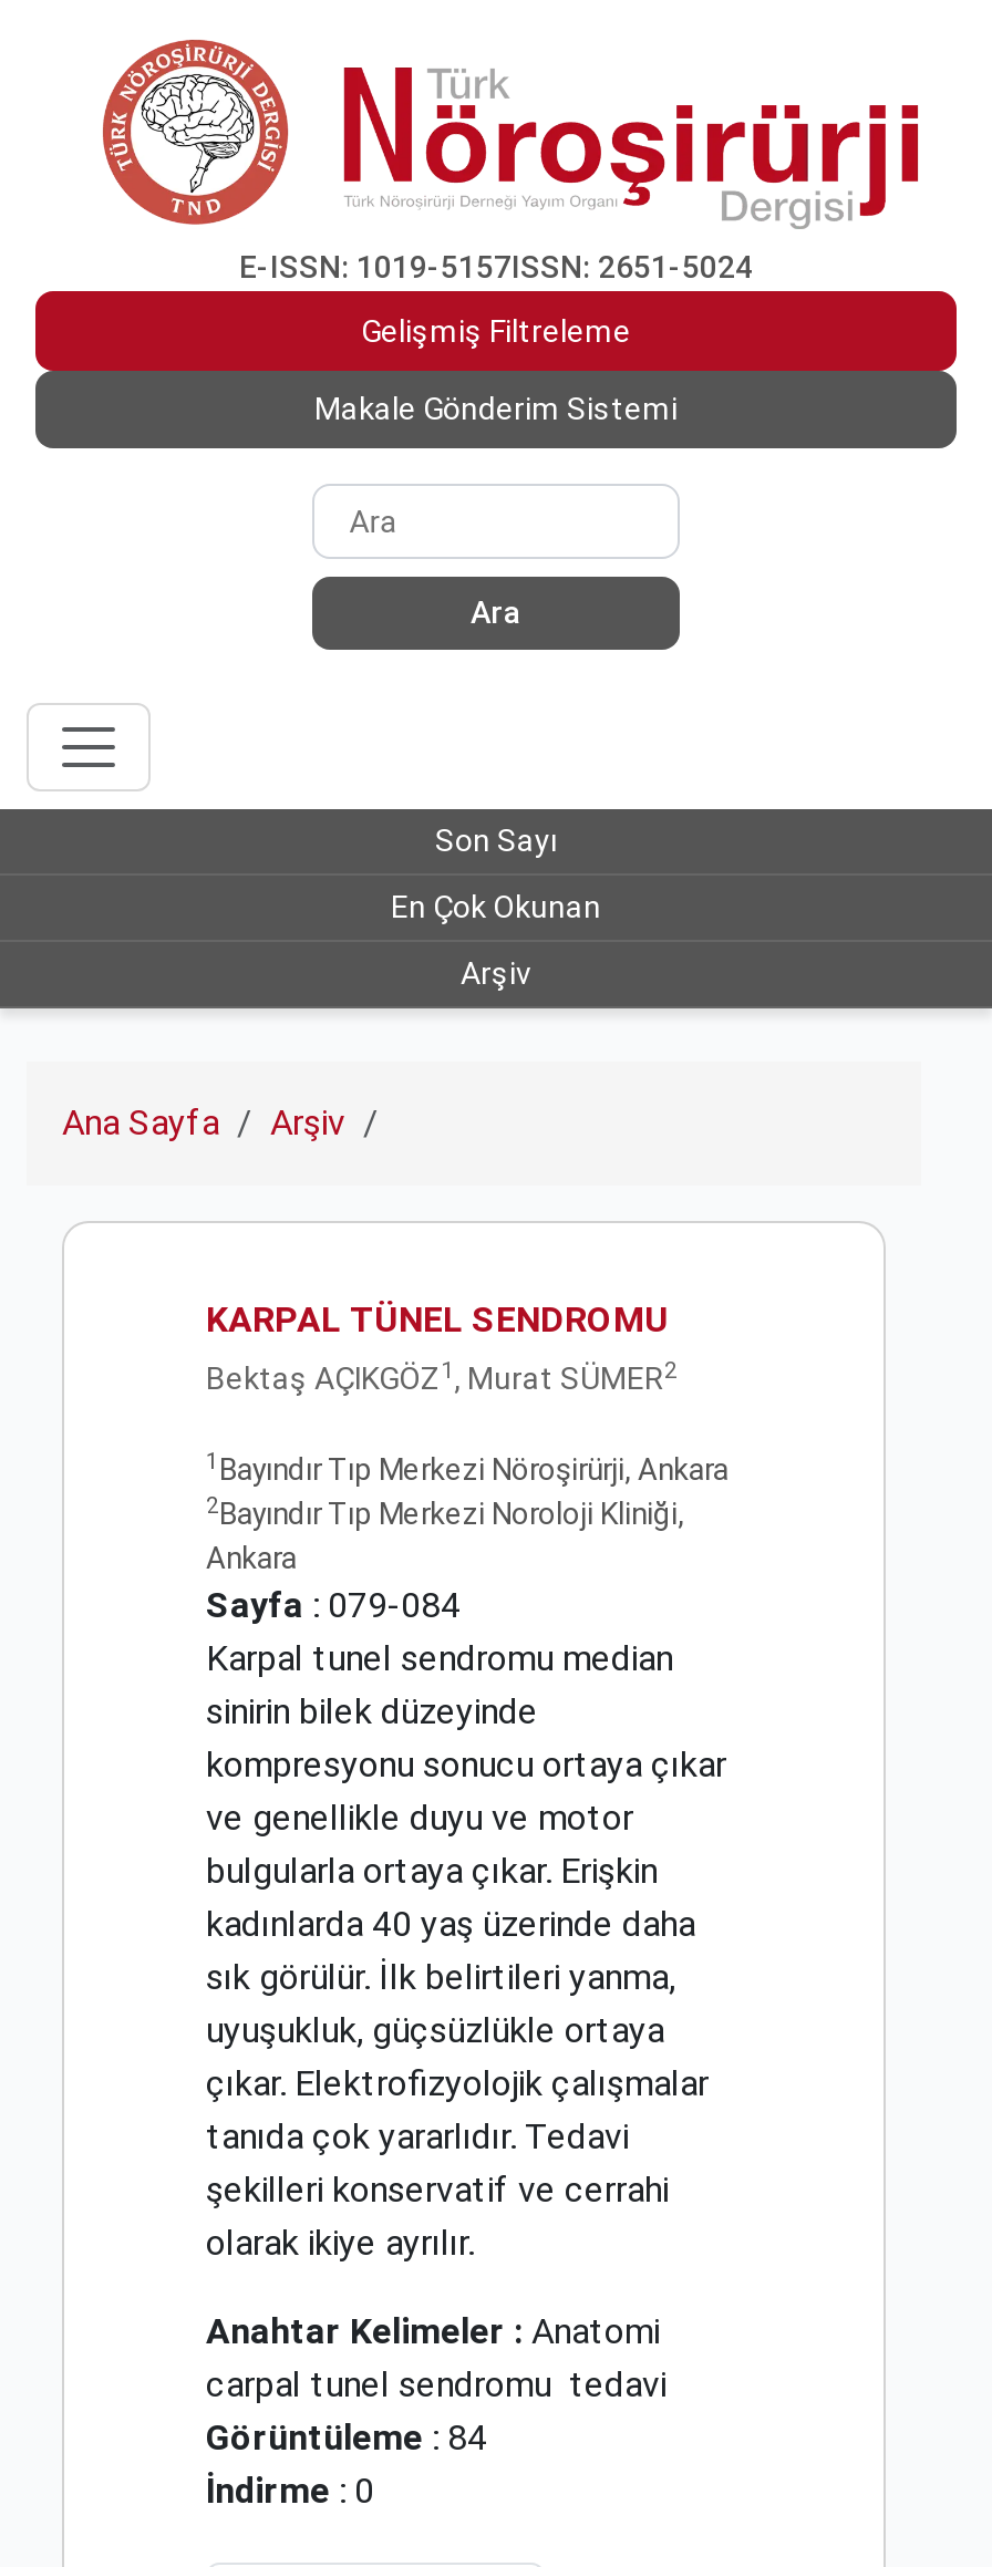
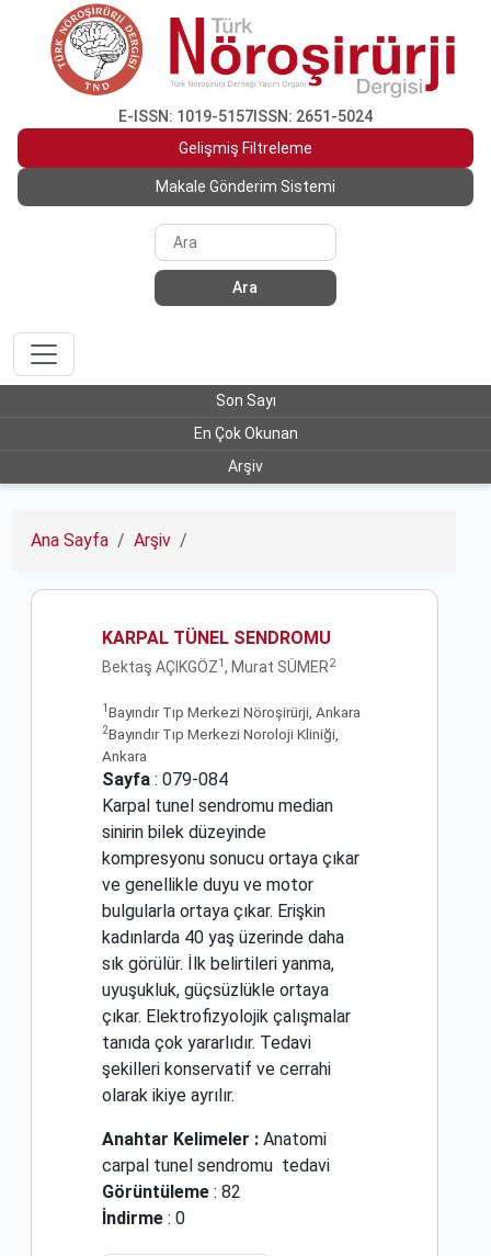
[206,2417,487,2459] Görüntüleme: 84 -> [102,1182,241,1203] Görüntüleme: 82

